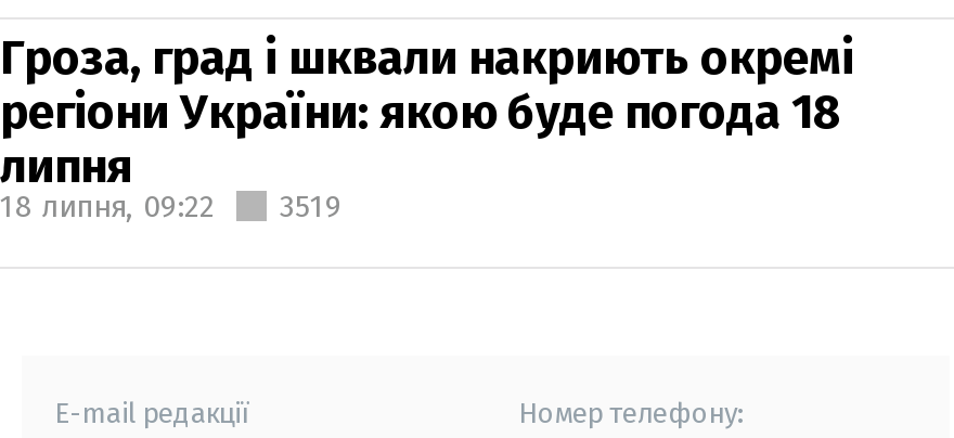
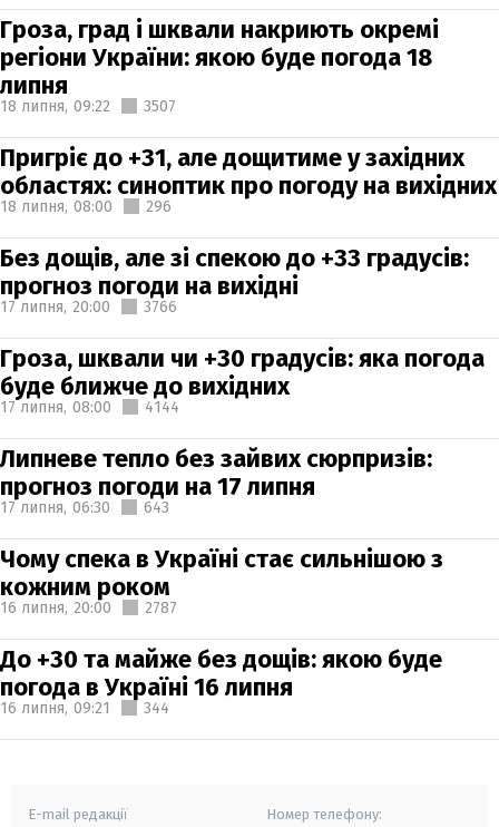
[280,188,343,224] 3519 -> [0,96,497,717] 3507 | Пригріє до +31, але дощитиме у західних | областях: синоптик про погоду на вихідних | 18 липня, 08:00 | 296 | Без дощів, але зі спекою до +33 градусів: | прогноз погоди на вихідні | 17 липня, 20:00 | 3766 | Гроза, шквали чи +30 градусів: яка погода | буде ближче до вихідних | 17 липня, 08:00 | 4144 | Липневе тепло без зайвих сюрпризів: | прогноз погоди на 17 липня | 17 липня, 06:30 | 643 | Чому спека в Україні стає сильнішою з | кожним роком | 16 липня, 20:00 | 2787 | До +30 та майже без дощів: якою буде | погода в Україні 16 липня | 16 липня, 09:21 | 344

